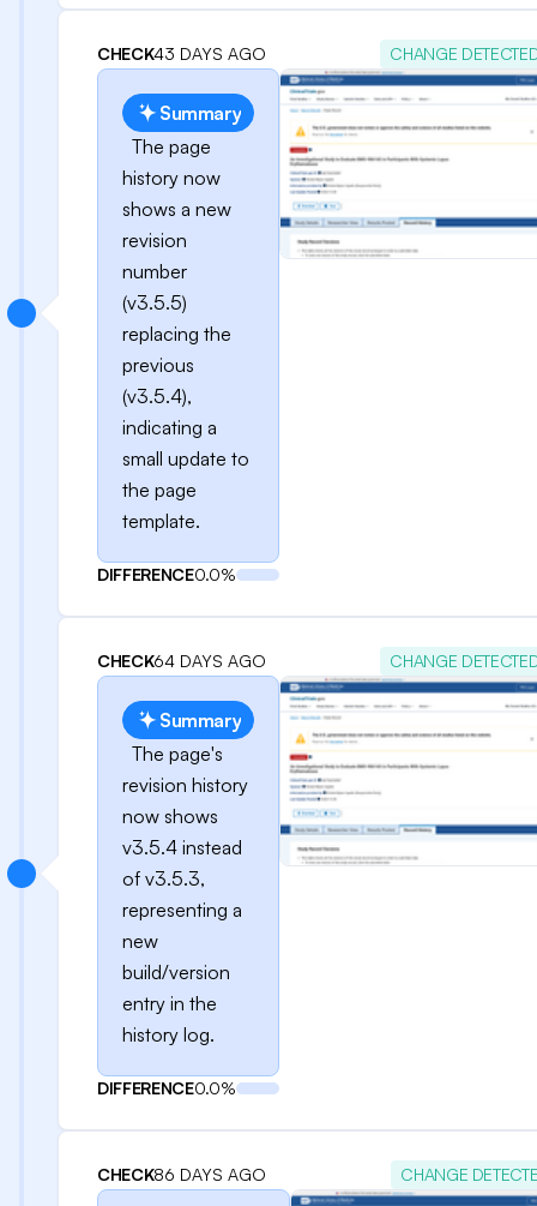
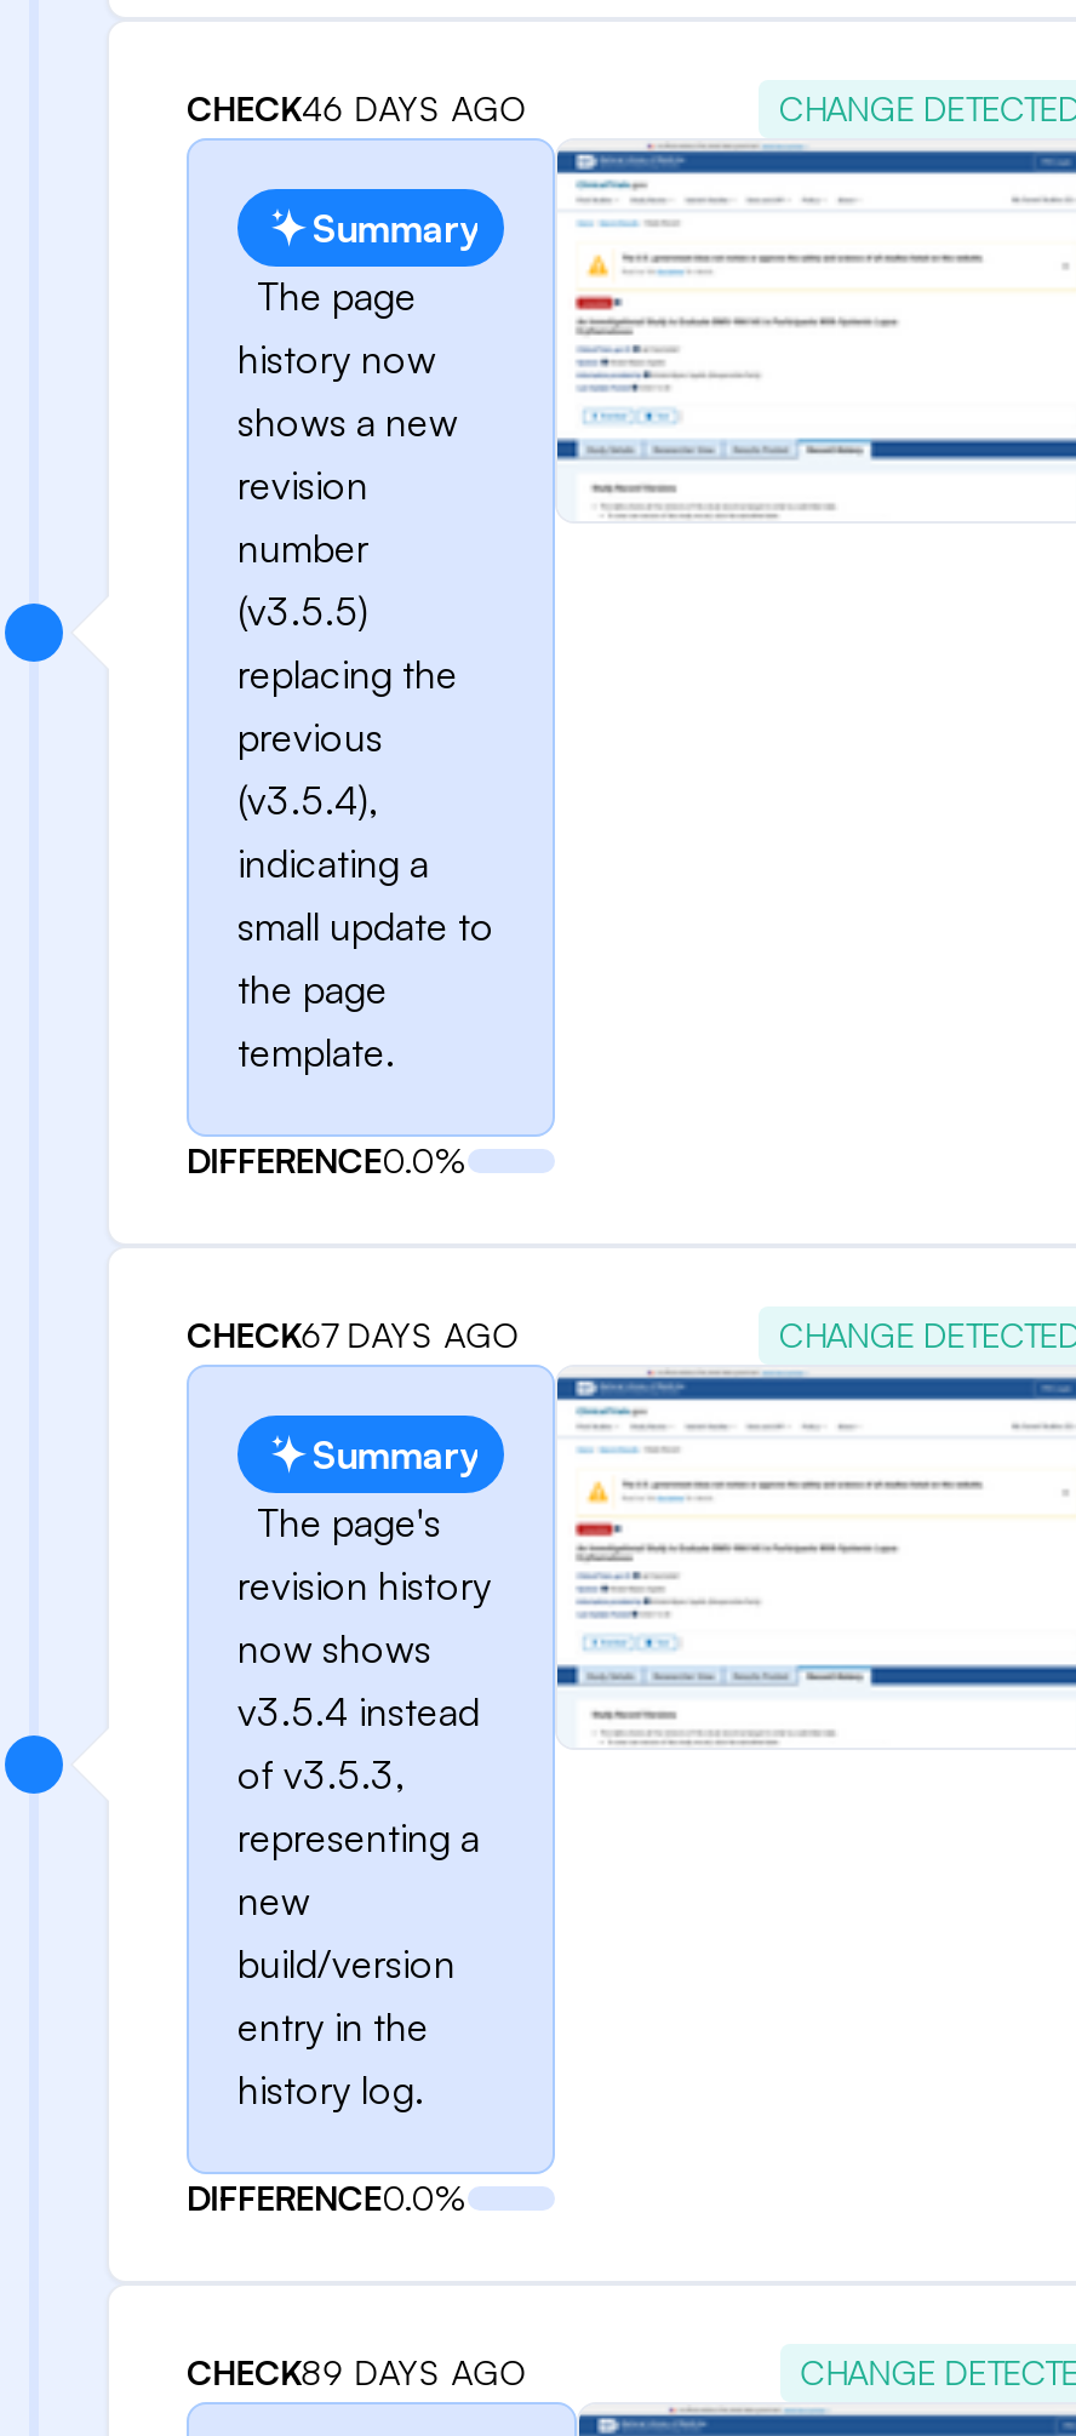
[97,43,266,64] CHECK43 DAYS AGO -> [187,87,529,128] CHECK46 DAYS AGO
[97,650,266,671] CHECK64 DAYS AGO -> [187,1314,522,1355] CHECK67 DAYS AGO
[97,1164,266,1184] CHECK86 DAYS AGO -> [187,2351,529,2392] CHECK89 DAYS AGO

